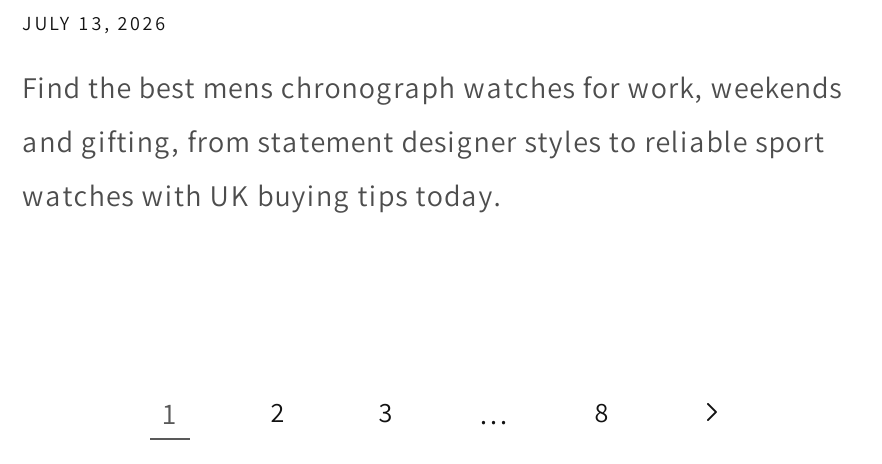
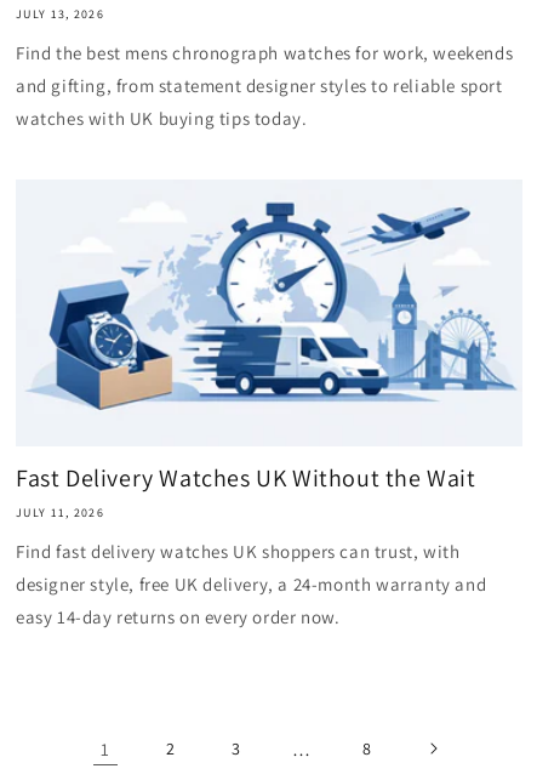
none -> [16,462,486,628] Fast Delivery Watches UK Without the Wait | JULY 11, 2026 | Find fast delivery watches UK shoppers can trust, with | designer style, free UK delivery, a 24-month warranty and | easy 14-day returns on every order now.
none -> [25,200,518,411] [image]

